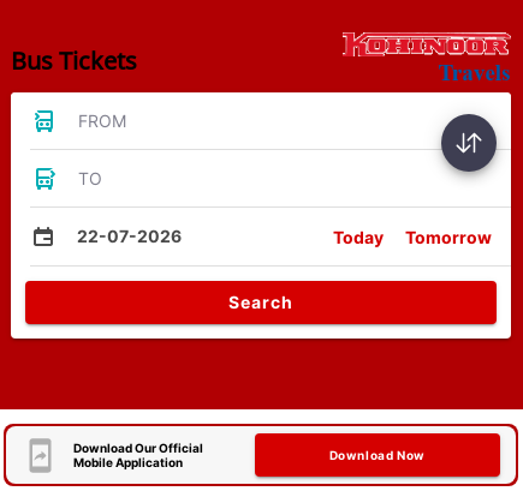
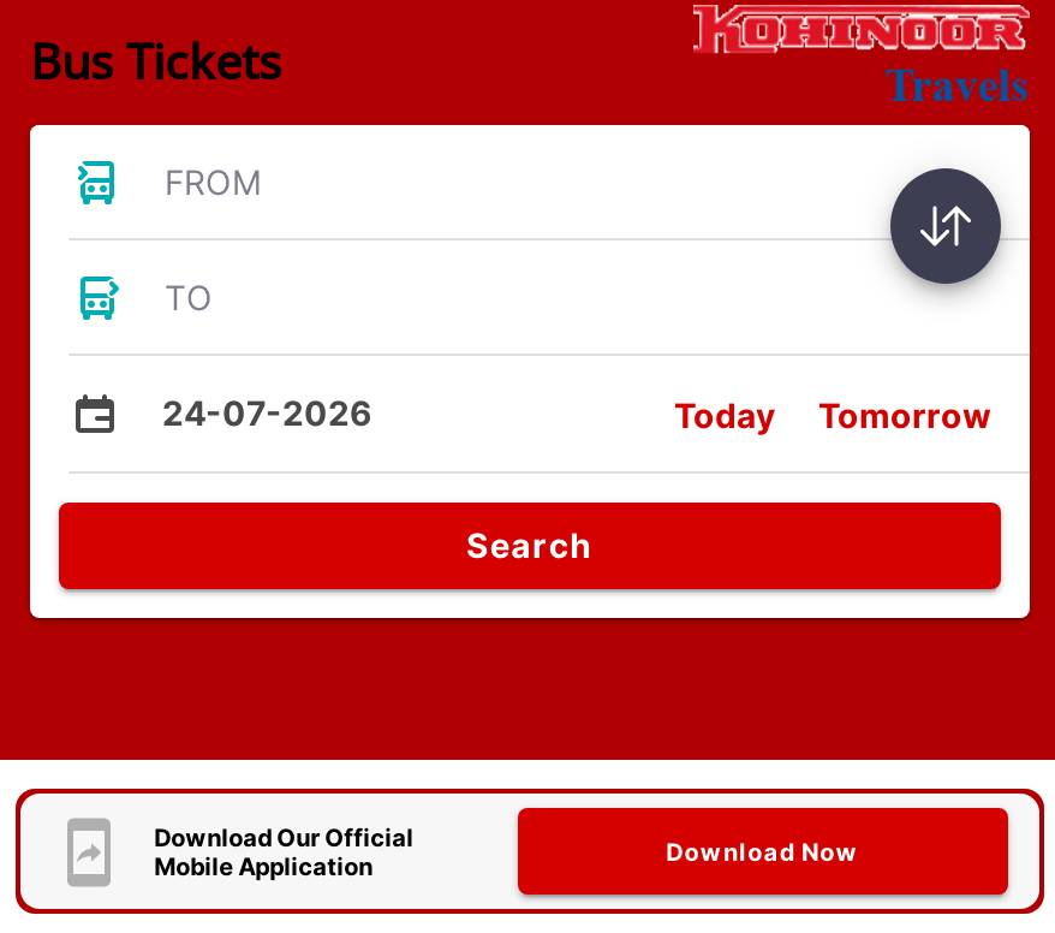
[77,226,182,246] 22-07-2026 -> [162,392,371,433] 24-07-2026

